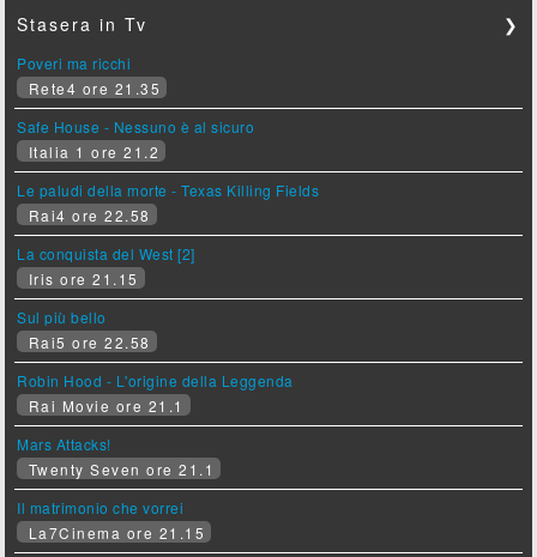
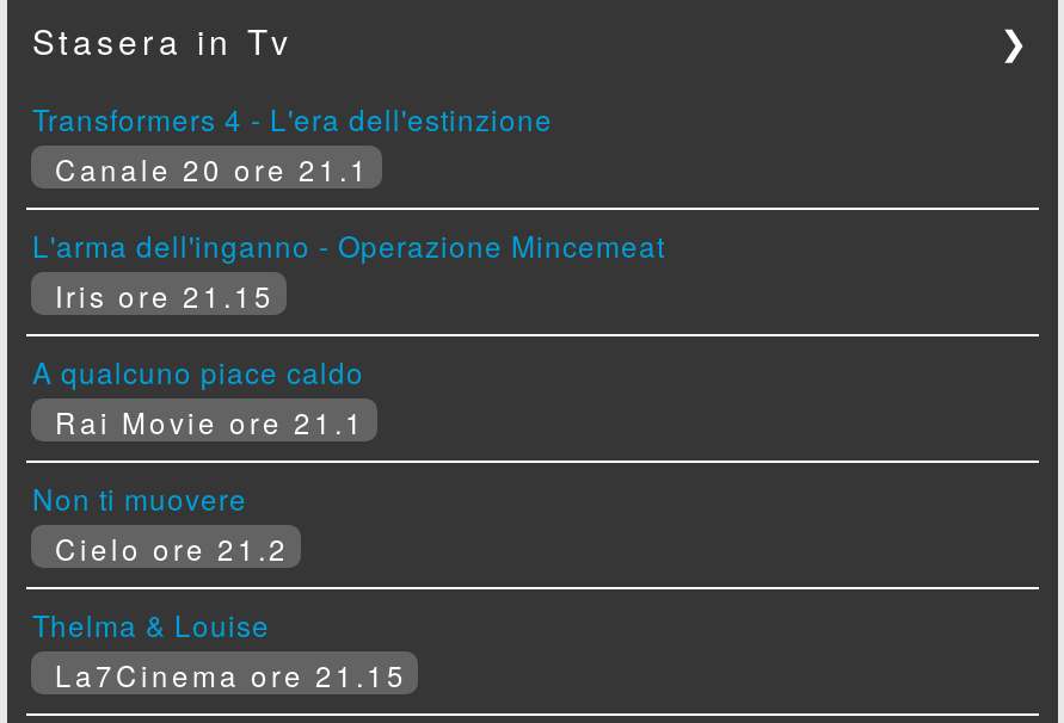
[17,53,319,264] Poveri ma ricchi | Rete4 ore 21.35 | Safe House - Nessuno è al sicuro | Italia 1 ore 21.2 | Le paludi della morte - Texas Killing Fields | Rai4 ore 22.58 | La conquista del West [2] -> [32,99,665,266] Transformers 4 - L'era dell'estinzione | Canale 20 ore 21.1 | L'arma dell'inganno - Operazione Mincemeat
[17,307,294,391] Sul più bello | Rai5 ore 22.58 | Robin Hood - L'origine della Leggenda -> [32,352,364,393] A qualcuno piace caldo
[17,434,215,480] Mars Attacks! | Twenty Seven ore 21.1 -> [32,478,289,569] Non ti muovere | Cielo ore 21.2
[17,498,184,518] Il matrimonio che vorrei -> [32,605,270,645] Thelma & Louise

